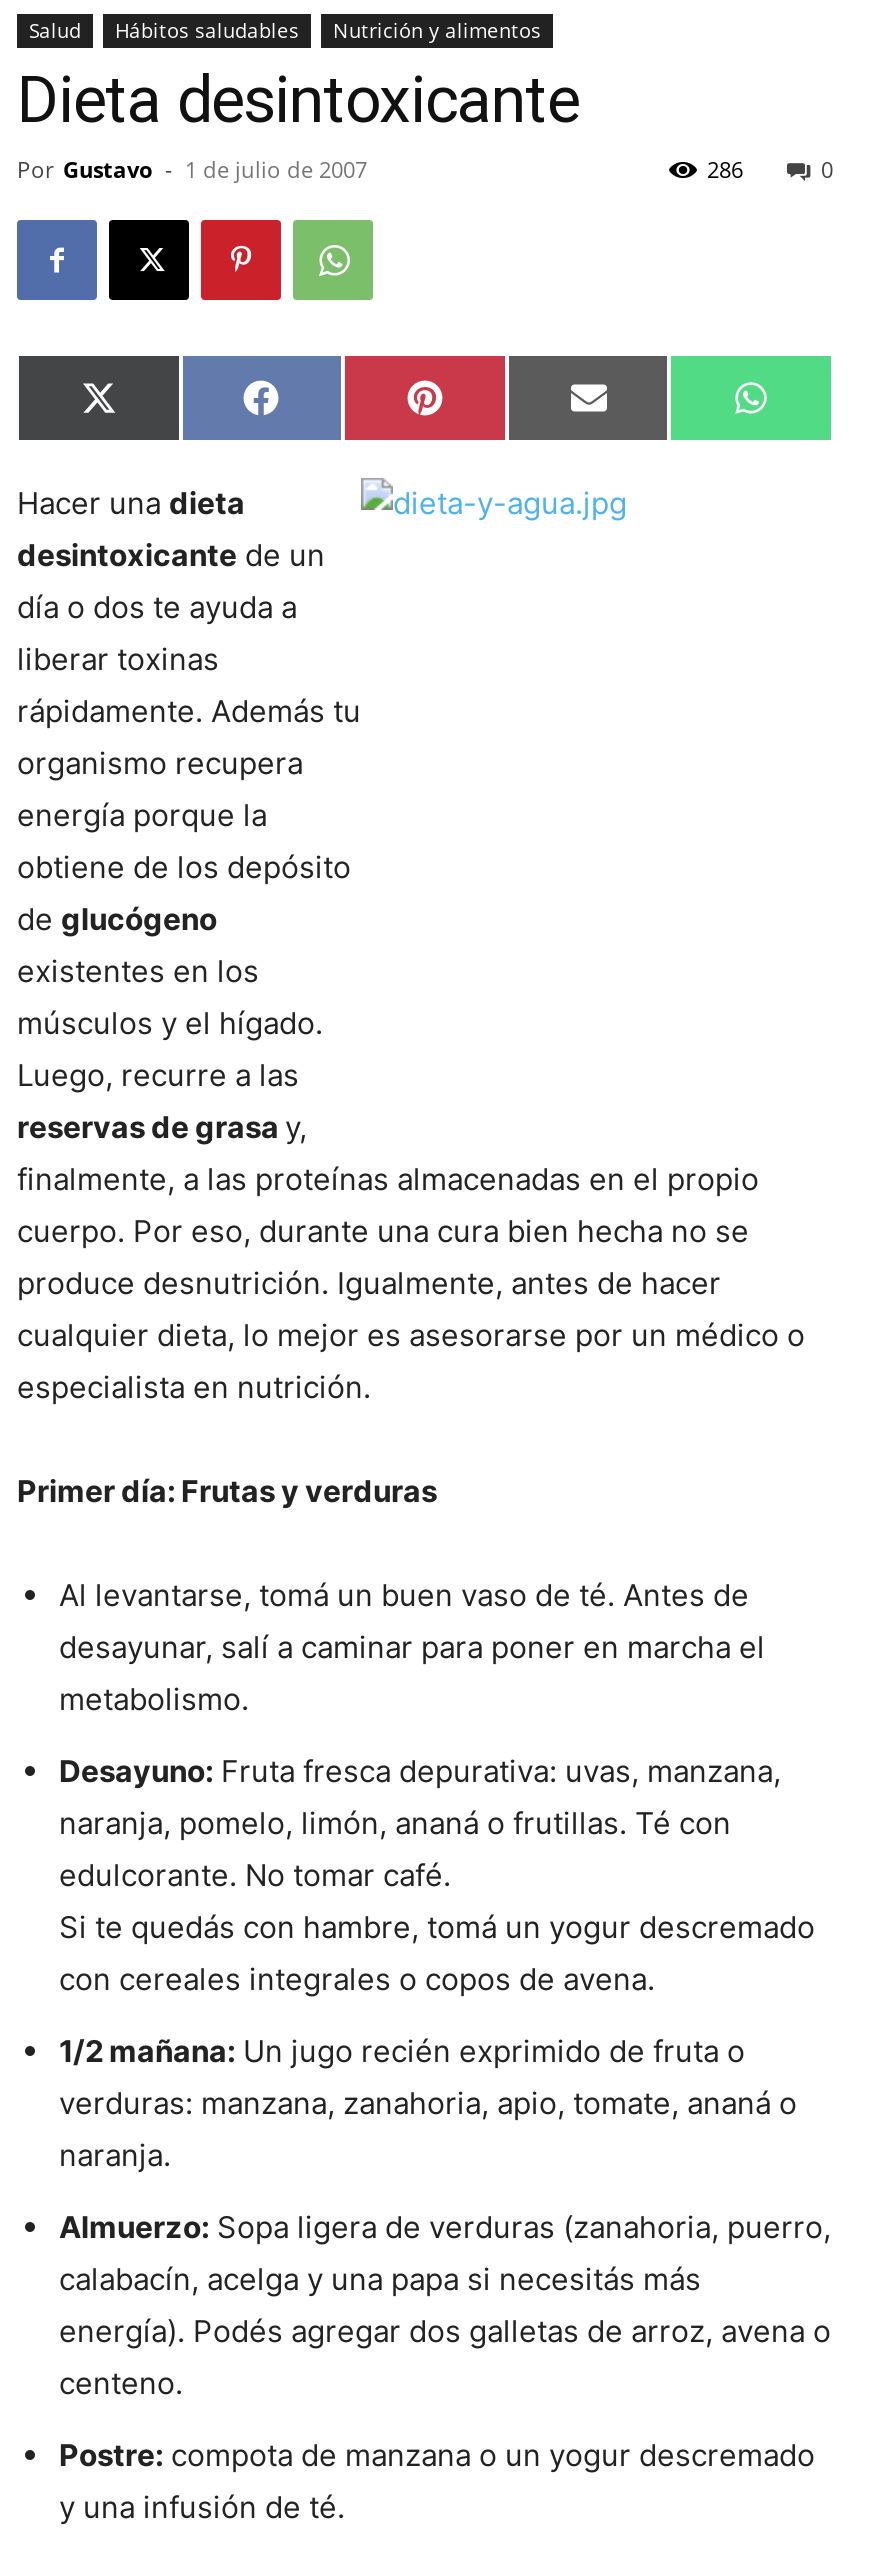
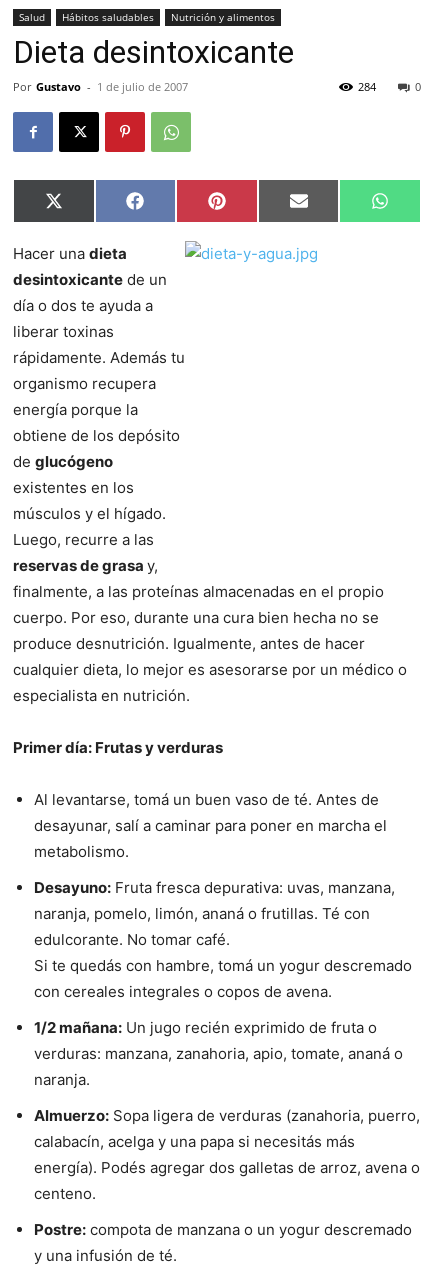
[707,154,743,184] 286 -> [358,79,376,94] 284

